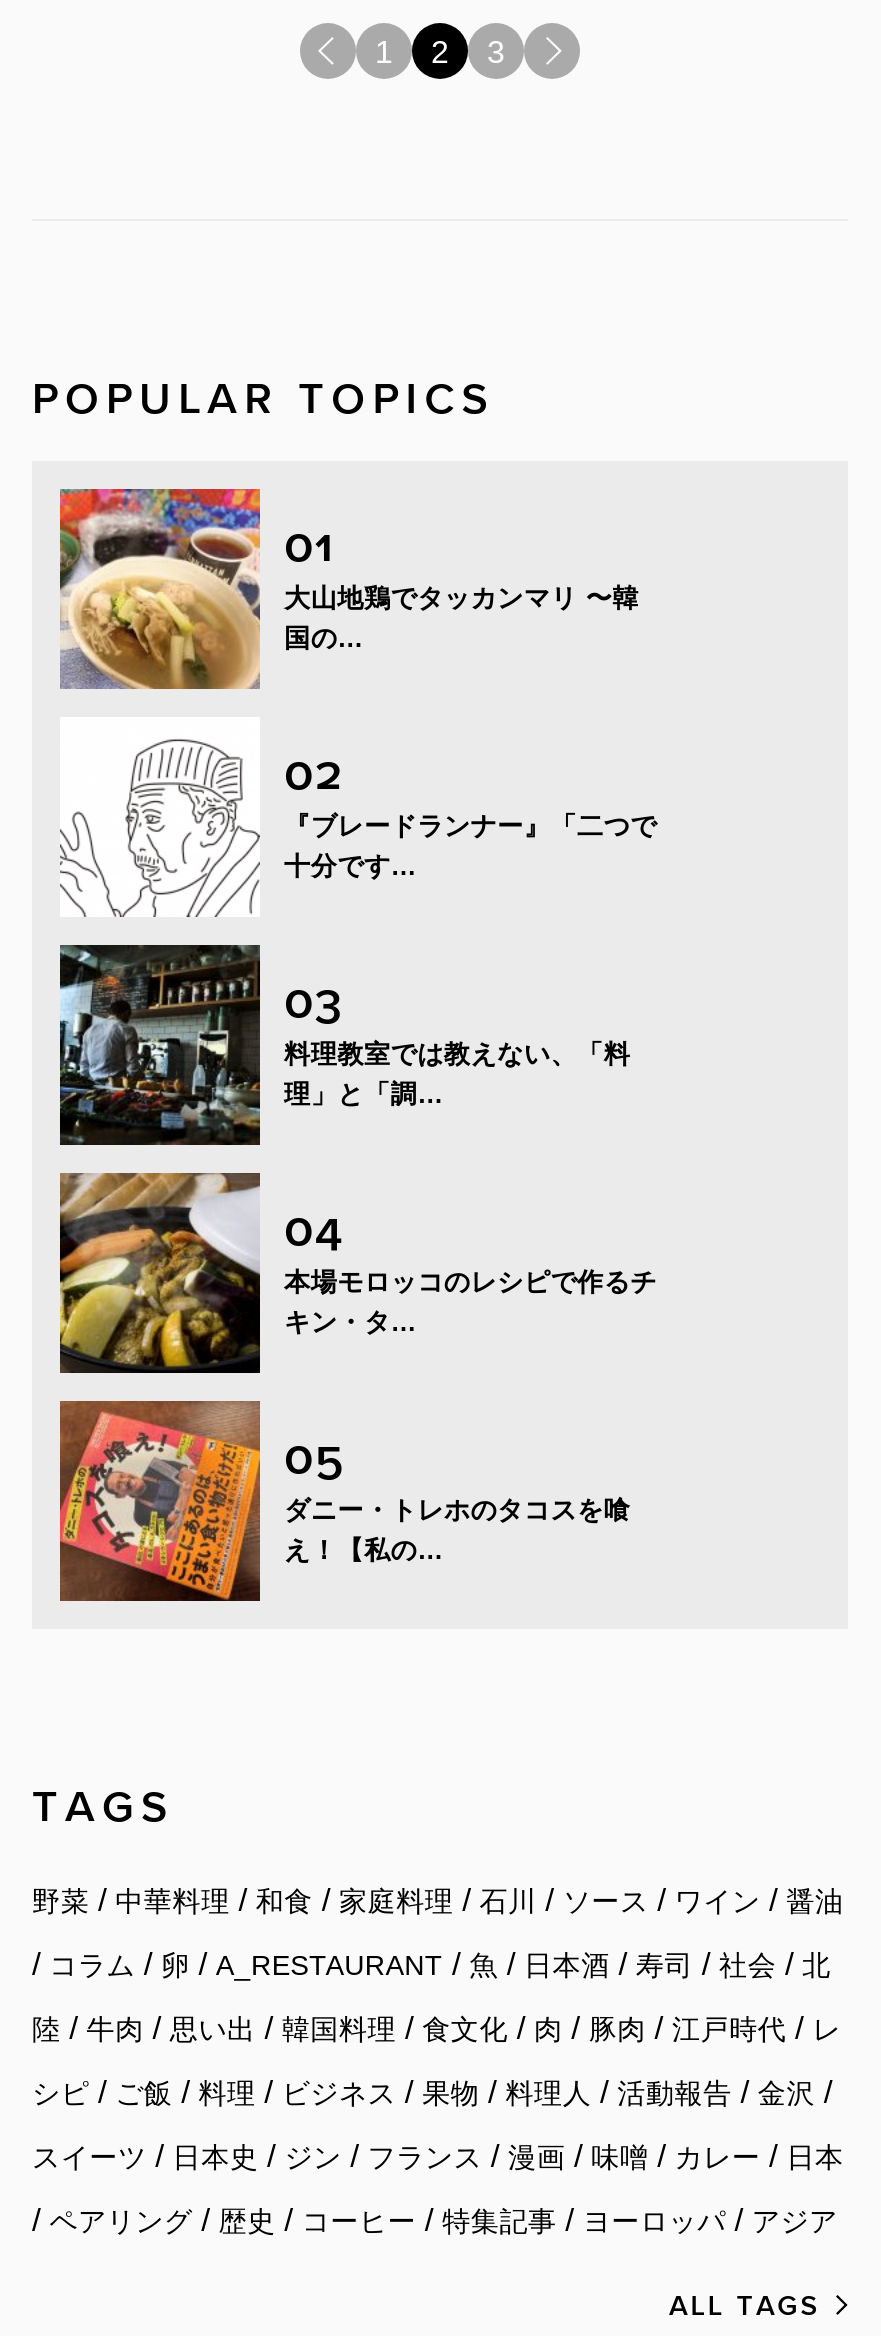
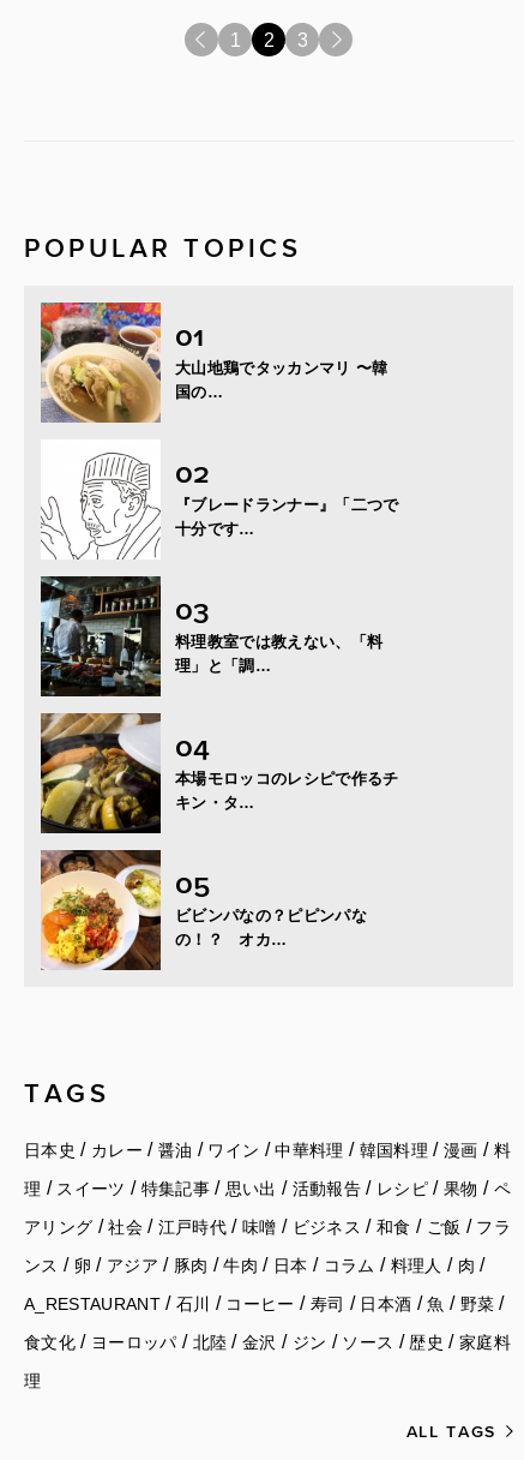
[58,1400,630,1604] [image] | ダニー・トレホのタコスを喰 | え！【私の… -> [41,849,367,970] [image] | ビビンパなの？ピピンパな | の！？ オカ…
[32,1883,844,2237] 野菜/中華料理/和食/家庭料理/石川/ソース/ワイン/醤油 | /コラム/卵/ A_RESTAURANT /魚/日本酒/寿司/社会/北 | 陸/牛肉/思い出/韓国料理/食文化/肉/豚肉/江戸時代/レ | シピ/ご飯/料理/ビジネス/果物/料理人/活動報告/金沢/ | スイーツ/日本史/ジン/フランス/漫画/味噌/カレー/日本 | /ペアリング/歴史/コーヒー/特集記事/ヨーロッパ/アジア -> [24,1139,511,1390] 日本史/カレー/醤油/ワイン/中華料理/韓国料理/漫画/料 | 理/スイーツ/特集記事/思い出/活動報告/レシピ/果物/ペ | アリング/社会/江戸時代/味噌/ビジネス/和食/ご飯/フラ | ンス/卵/アジア/豚肉/牛肉/日本/コラム/料理人/肉/ | A_RESTAURANT /石川/コーヒー/寿司/日本酒/魚/野菜/ | 食文化/ヨーロッパ/北陸/金沢/ジン/ソース/歴史/家庭料 | 理

